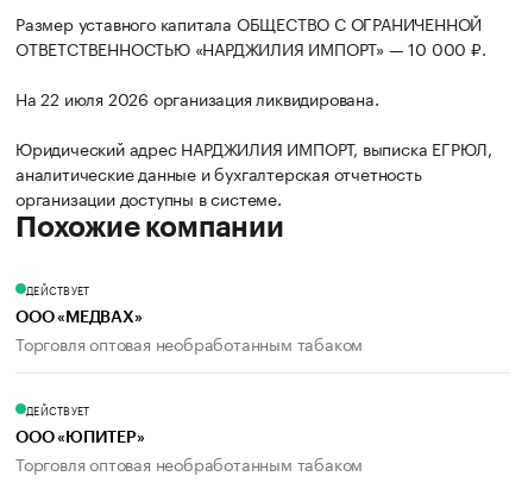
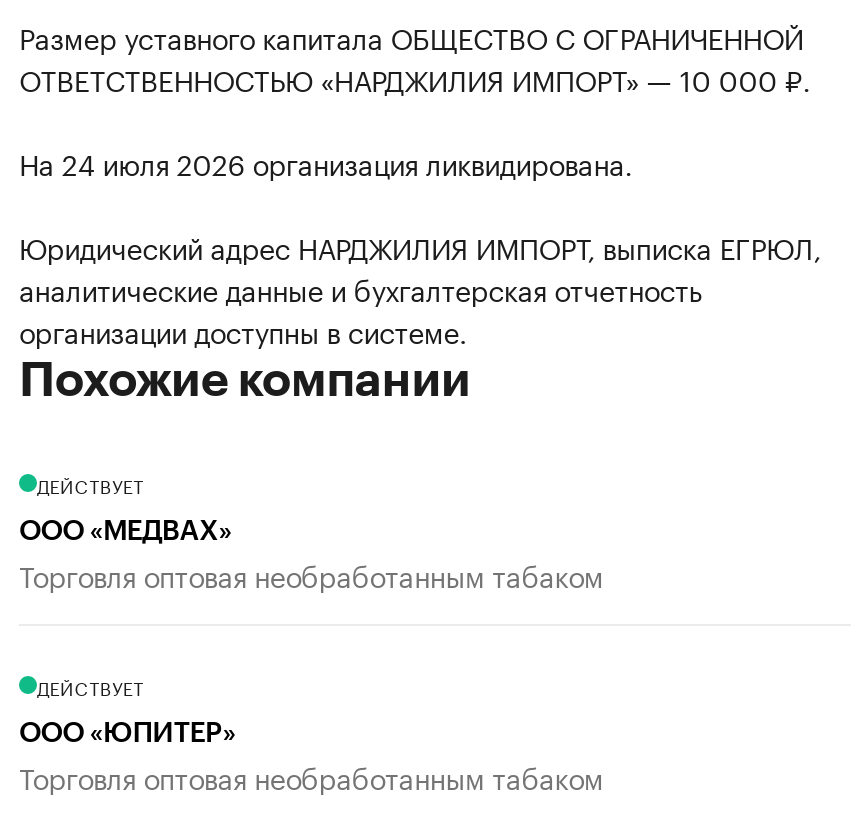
[15,85,379,111] На 22 июля 2026 организация ликвидирована. -> [19,141,632,185] На 24 июля 2026 организация ликвидирована.

